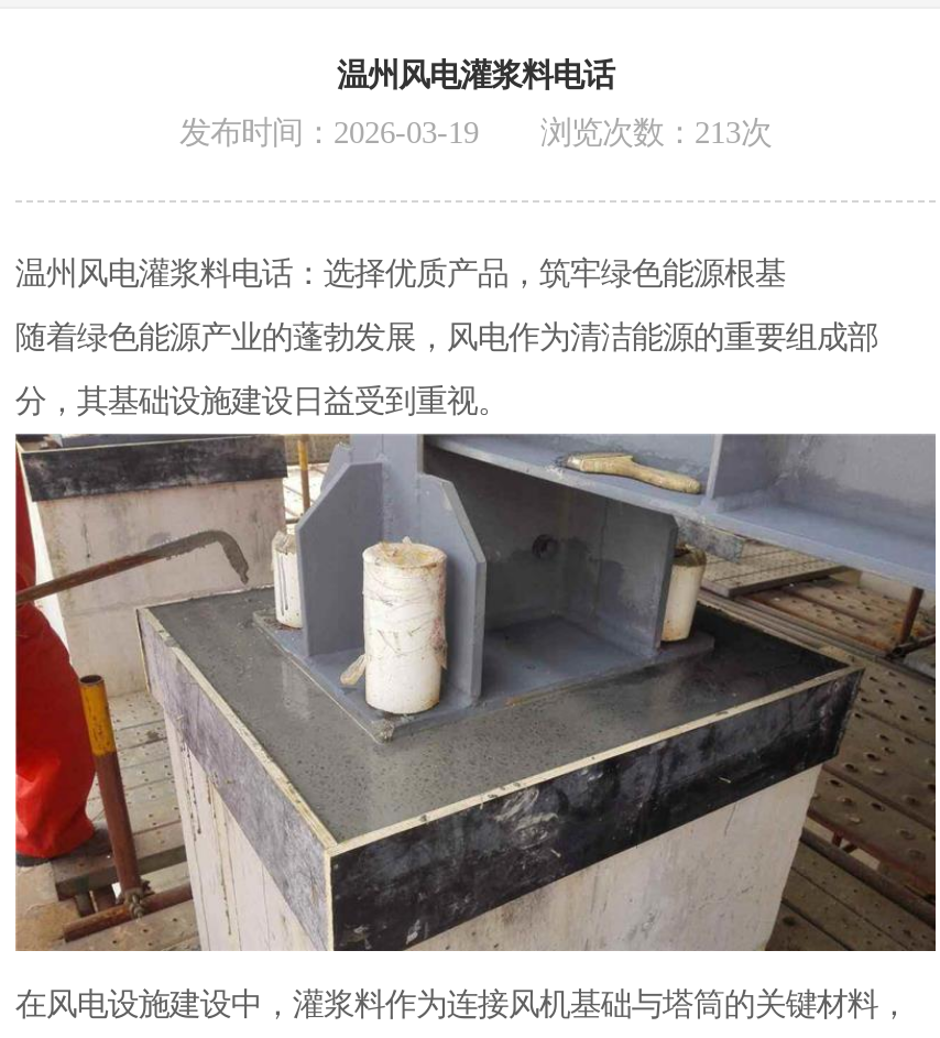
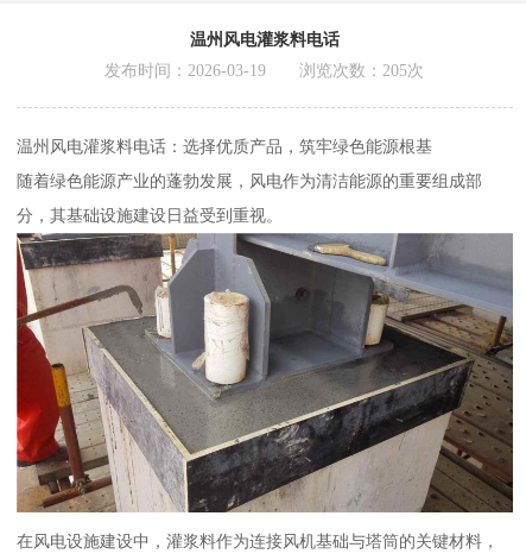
[179,116,772,151] 发布时间：2026-03-19 浏览次数：213次 -> [105,61,424,80] 发布时间：2026-03-19 浏览次数：205次

